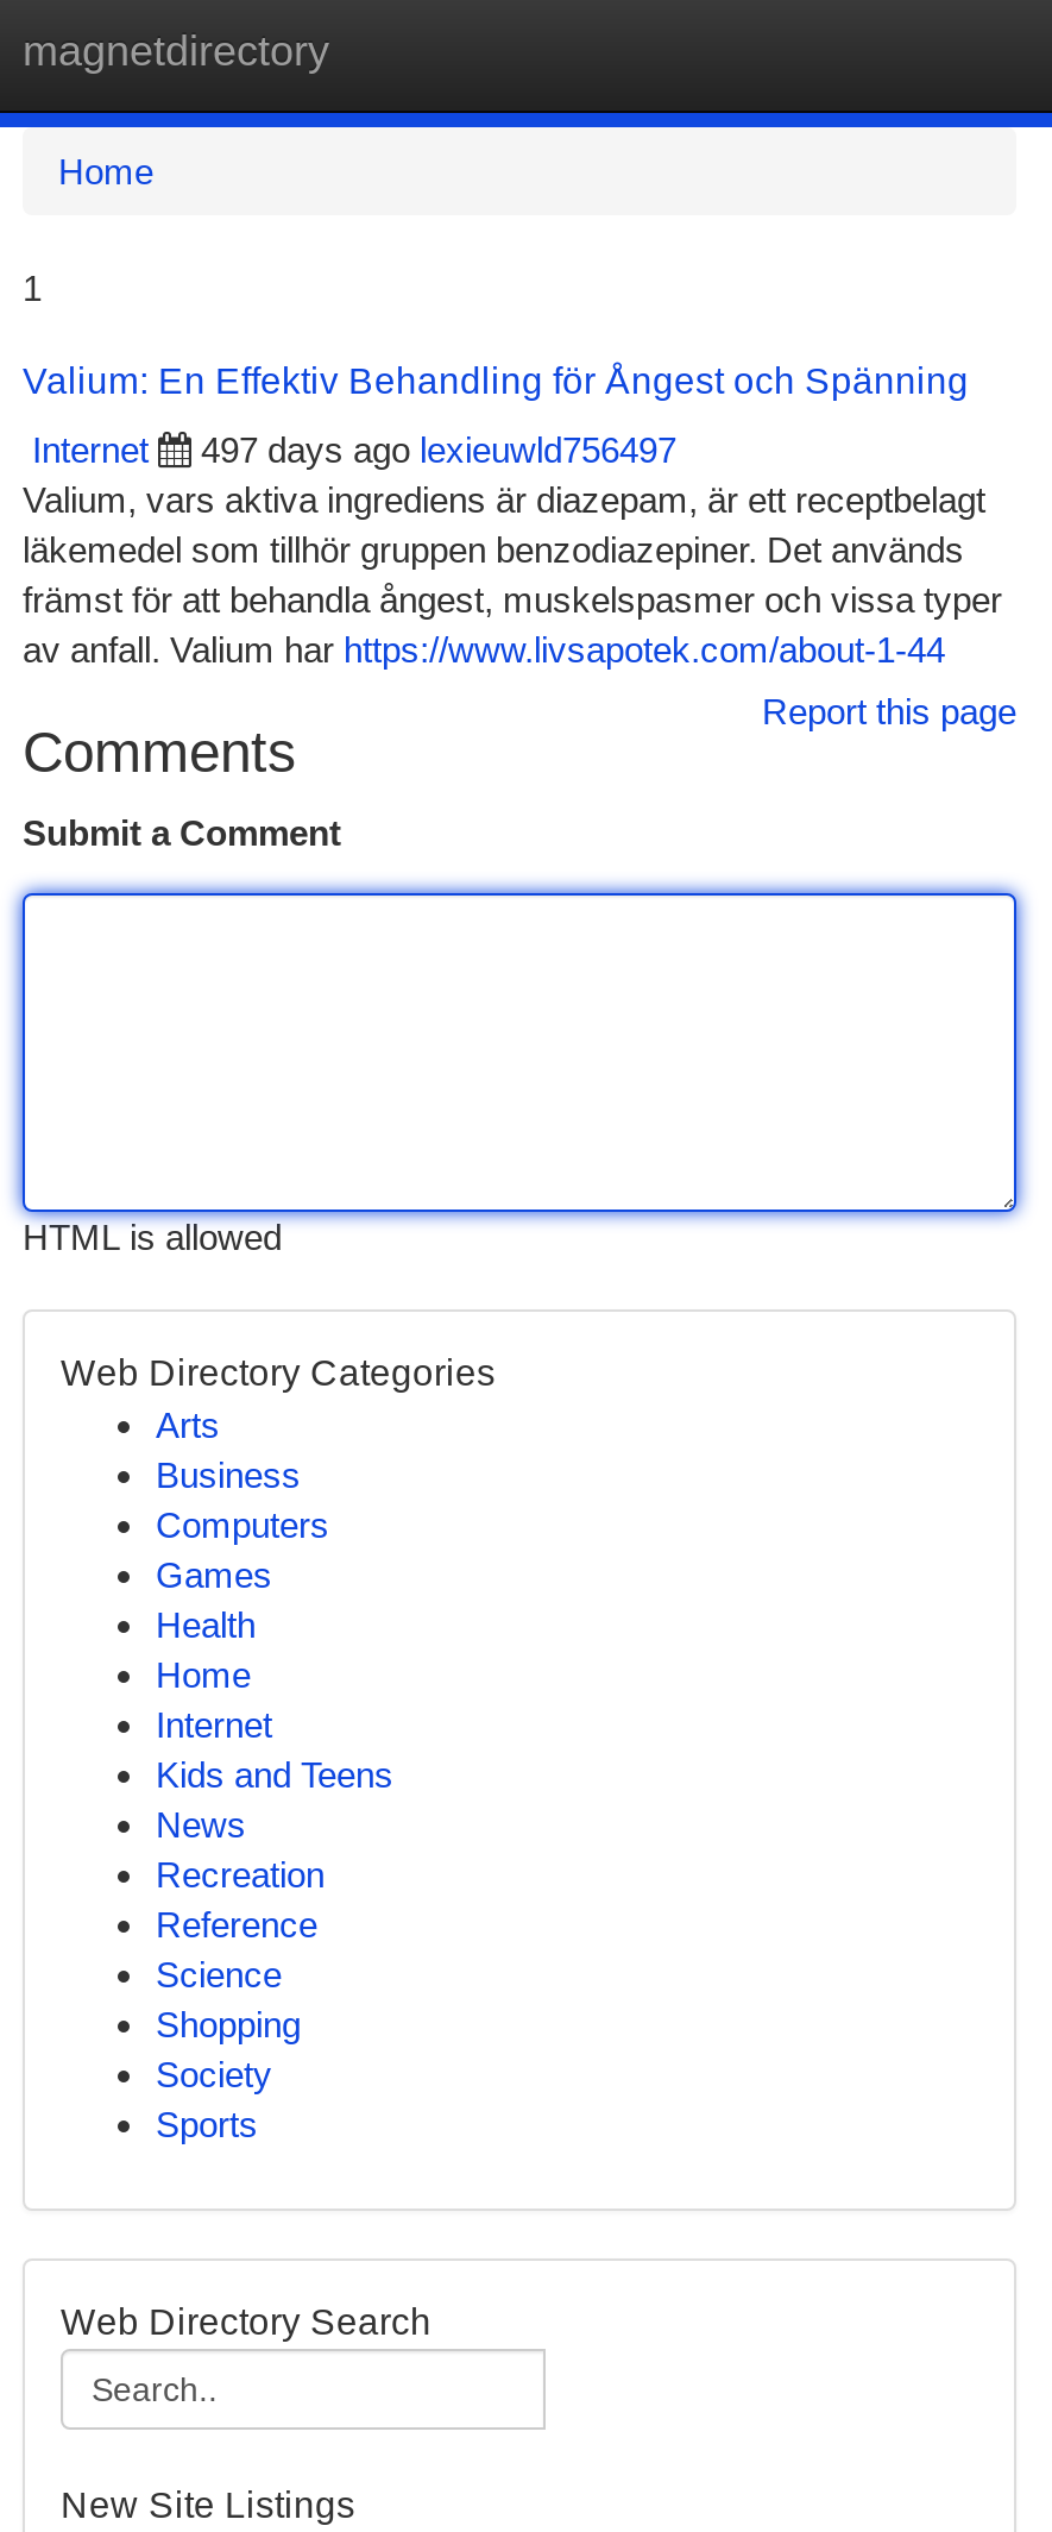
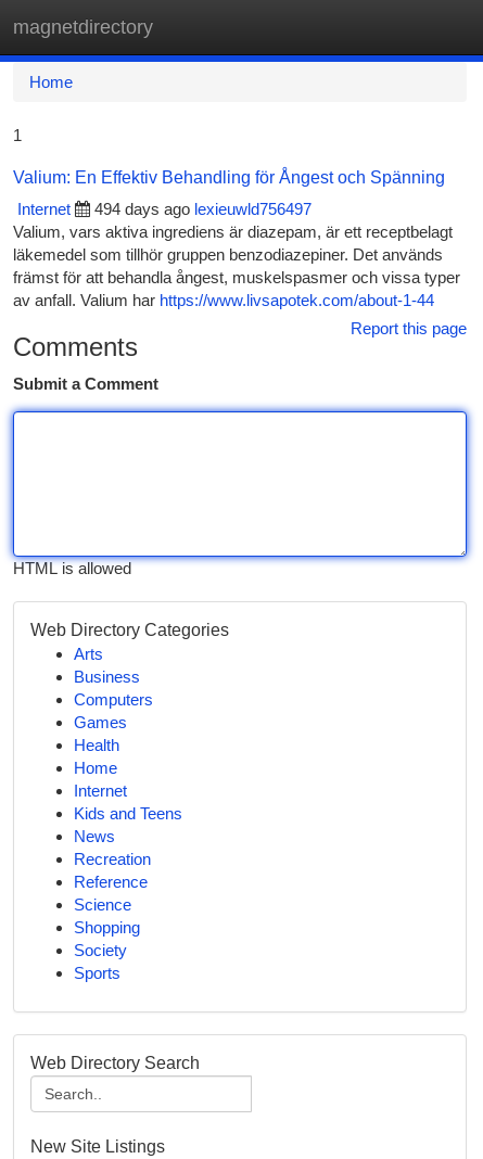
[201,429,676,470] 497 days ago lexieuwld756497 -> [94,200,312,218] 494 days ago lexieuwld756497

